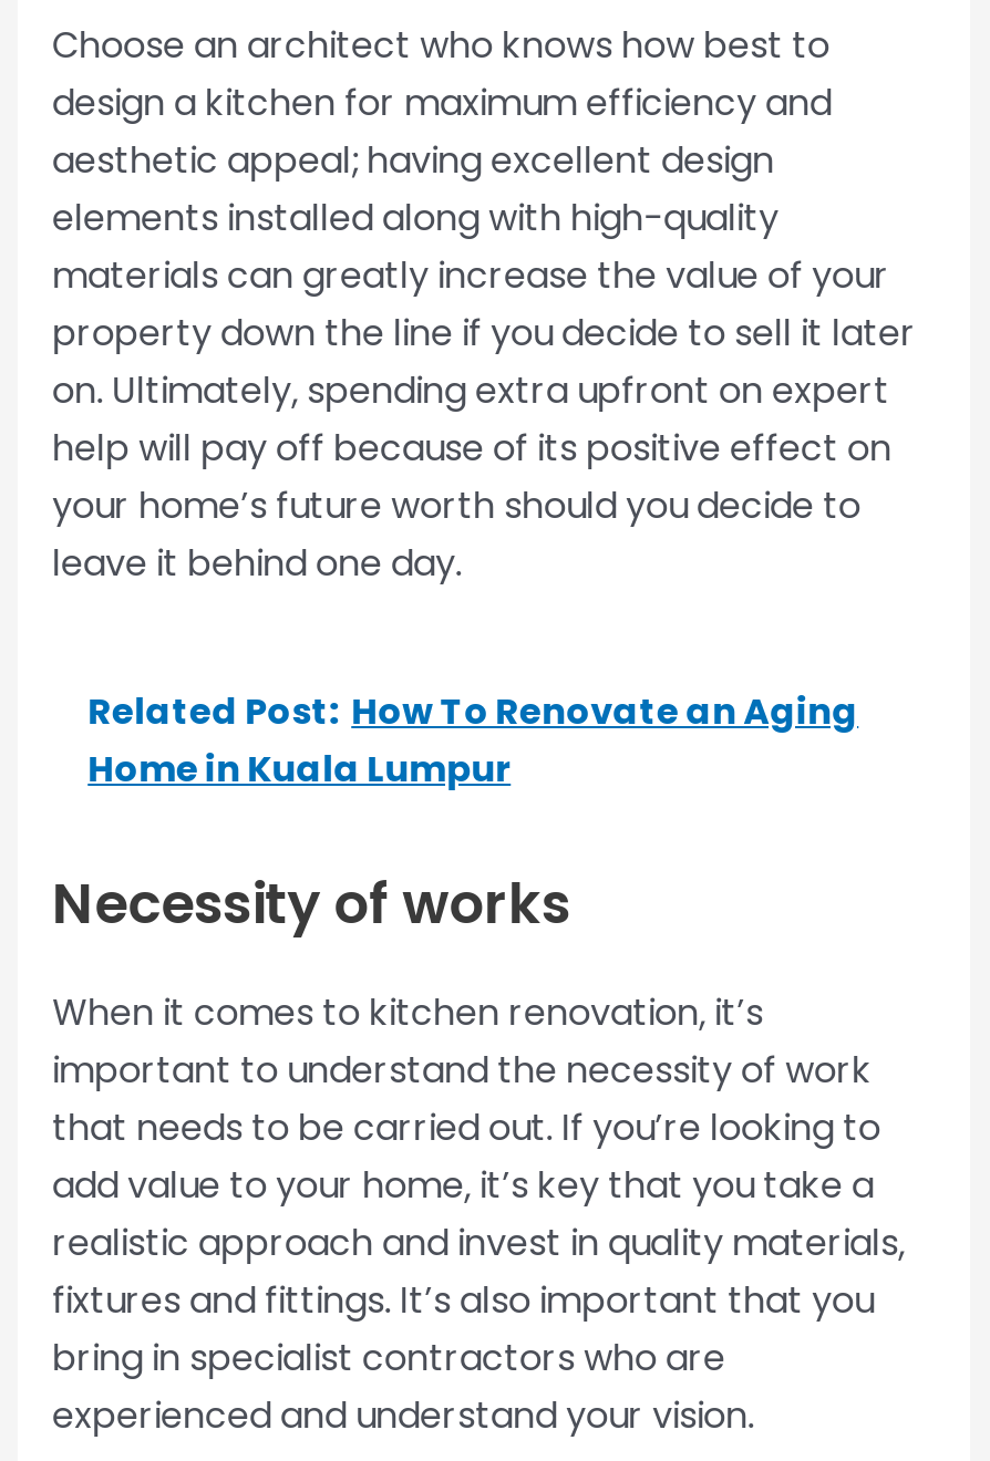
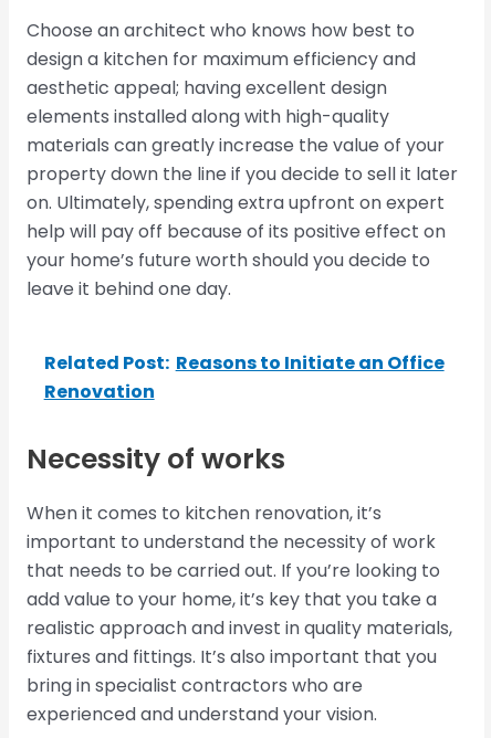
[88,687,858,795] Related Post: How To Renovate an Aging | Home in Kuala Lumpur -> [44,350,444,405] Related Post: Reasons to Initiate an Office | Renovation

